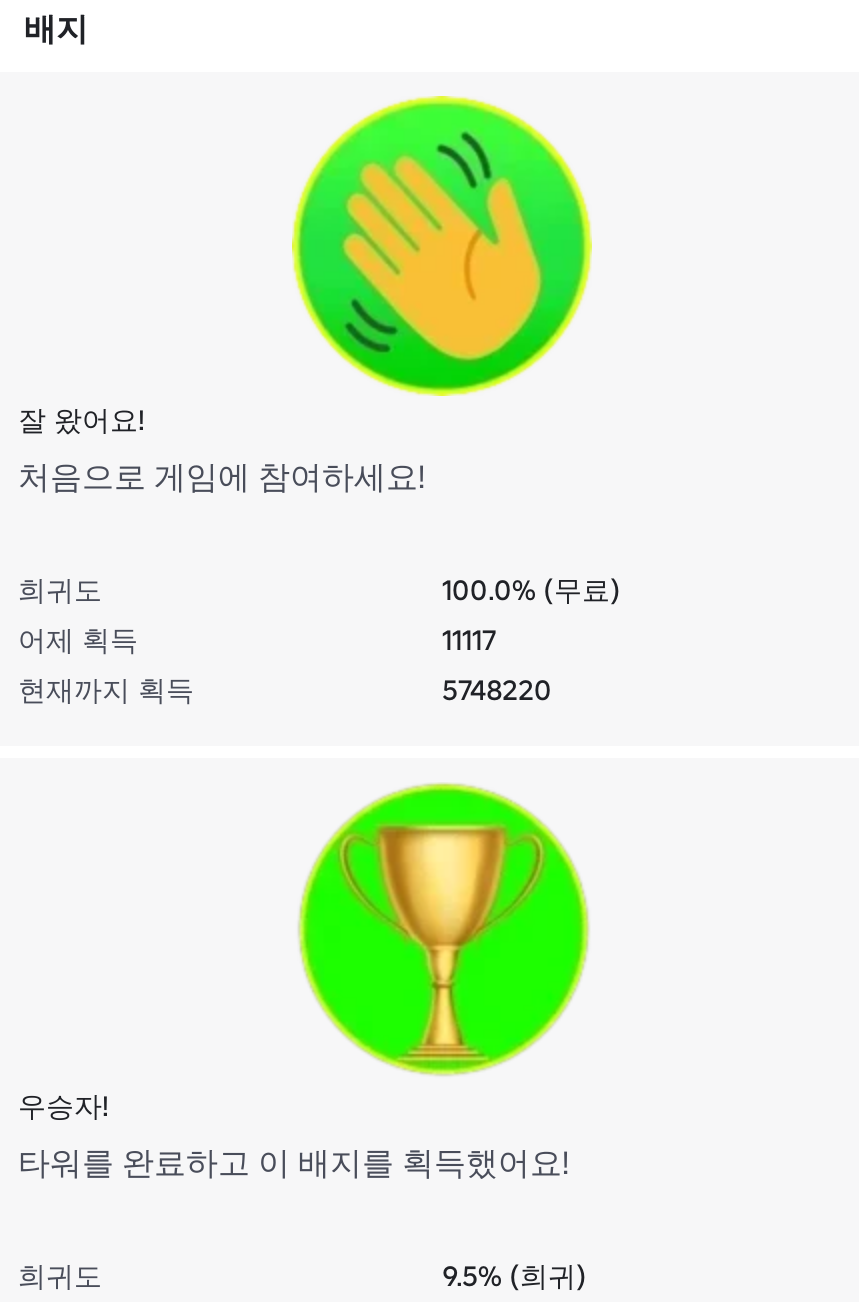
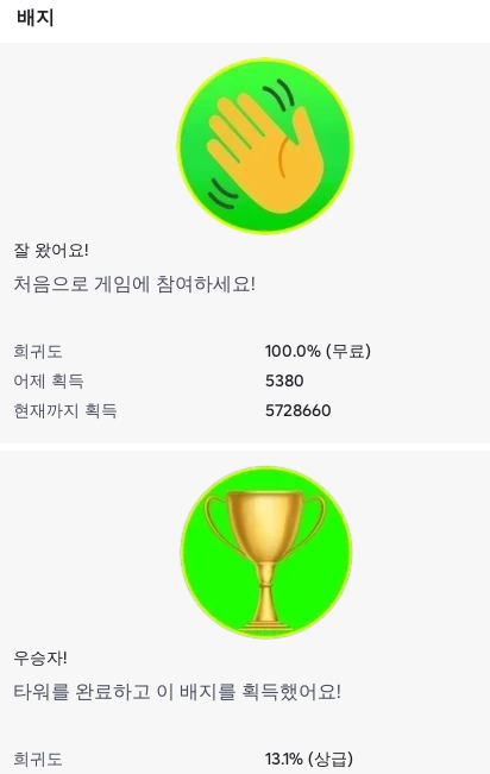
[442,621,496,657] 11117 -> [265,369,304,391] 5380
[442,671,552,707] 5748220 -> [265,399,332,420] 5728660
[442,1257,586,1293] 9.5% (희귀) -> [265,747,353,769] 13.1% (상급)

